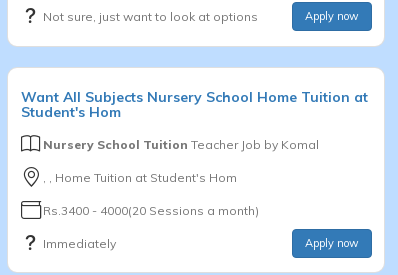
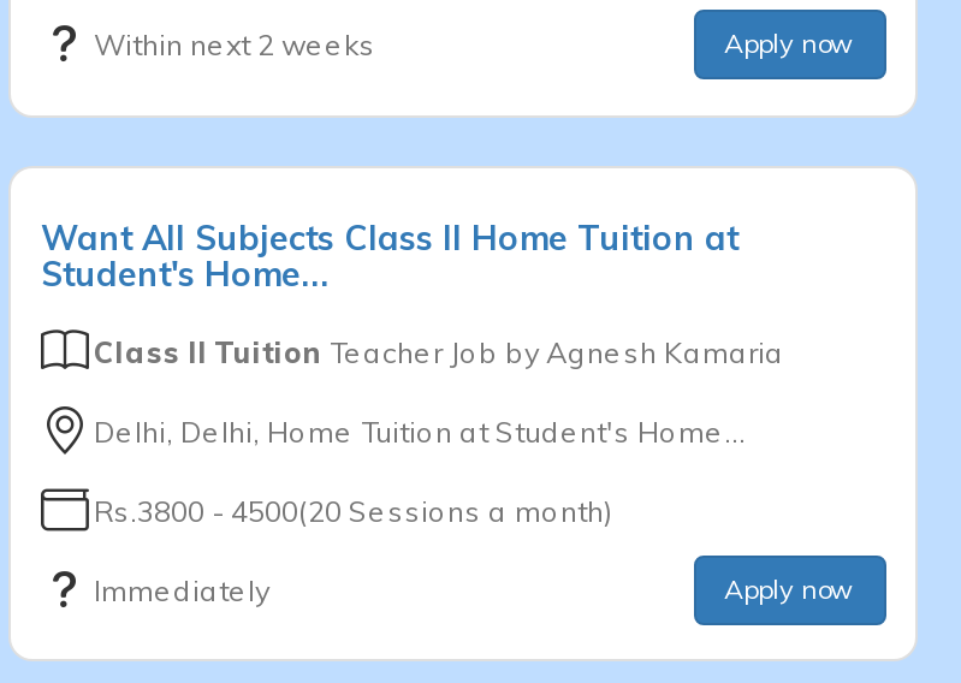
[42,9,257,24] Not sure, just want to look at options -> [94,28,375,64] Within next 2 weeks
[20,88,367,121] Want All Subjects Nursery School Home Tuition at | Student's Hom -> [41,218,738,297] Want All Subjects Class II Home Tuition at | Student's Home...
[42,137,318,152] Nursery School Tuition Teacher Job by Komal -> [94,334,784,370] Class II Tuition Teacher Job by Agnesh Kamaria
[42,170,236,185] , , Home Tuition at Student's Hom -> [94,414,746,450] Delhi, Delhi, Home Tuition at Student's Home...
[42,203,258,218] Rs.3400 - 4000(20 Sessions a month) -> [94,493,613,529] Rs.3800 - 4500(20 Sessions a month)

